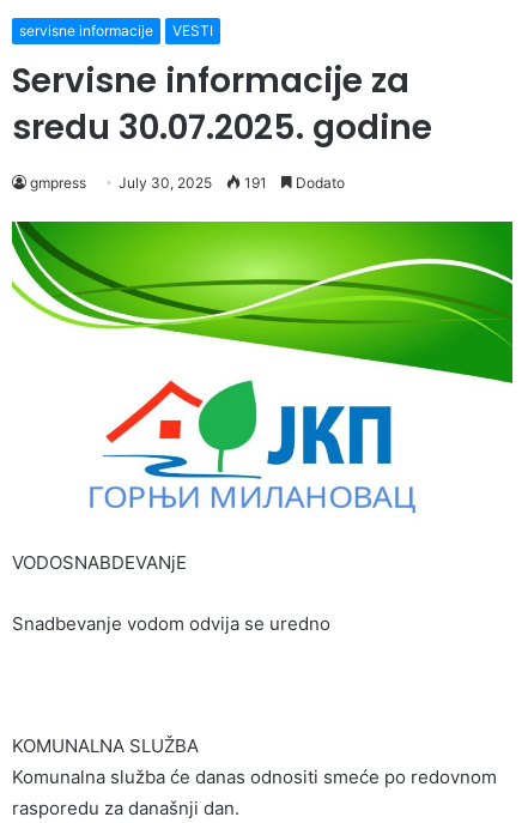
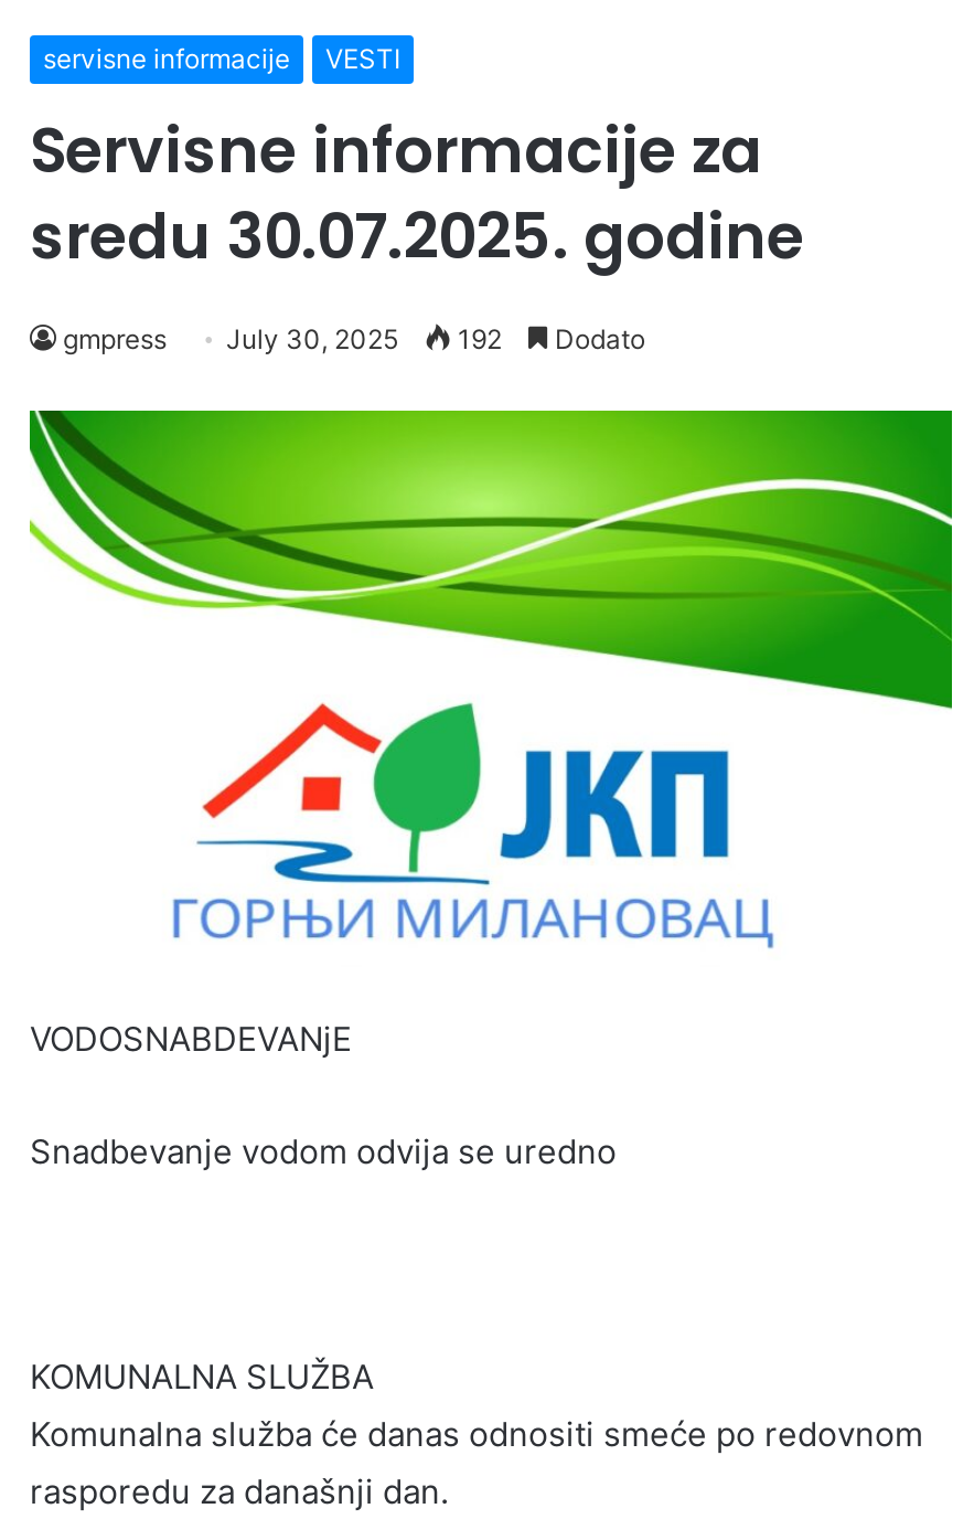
[30,173,345,191] gmpress July 30, 2025 191 Dodato -> [63,322,645,355] gmpress July 30, 2025 192 Dodato

